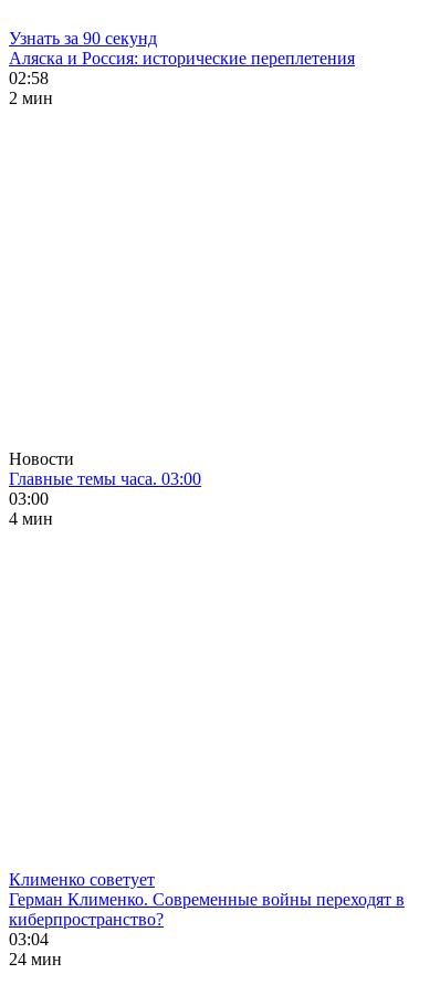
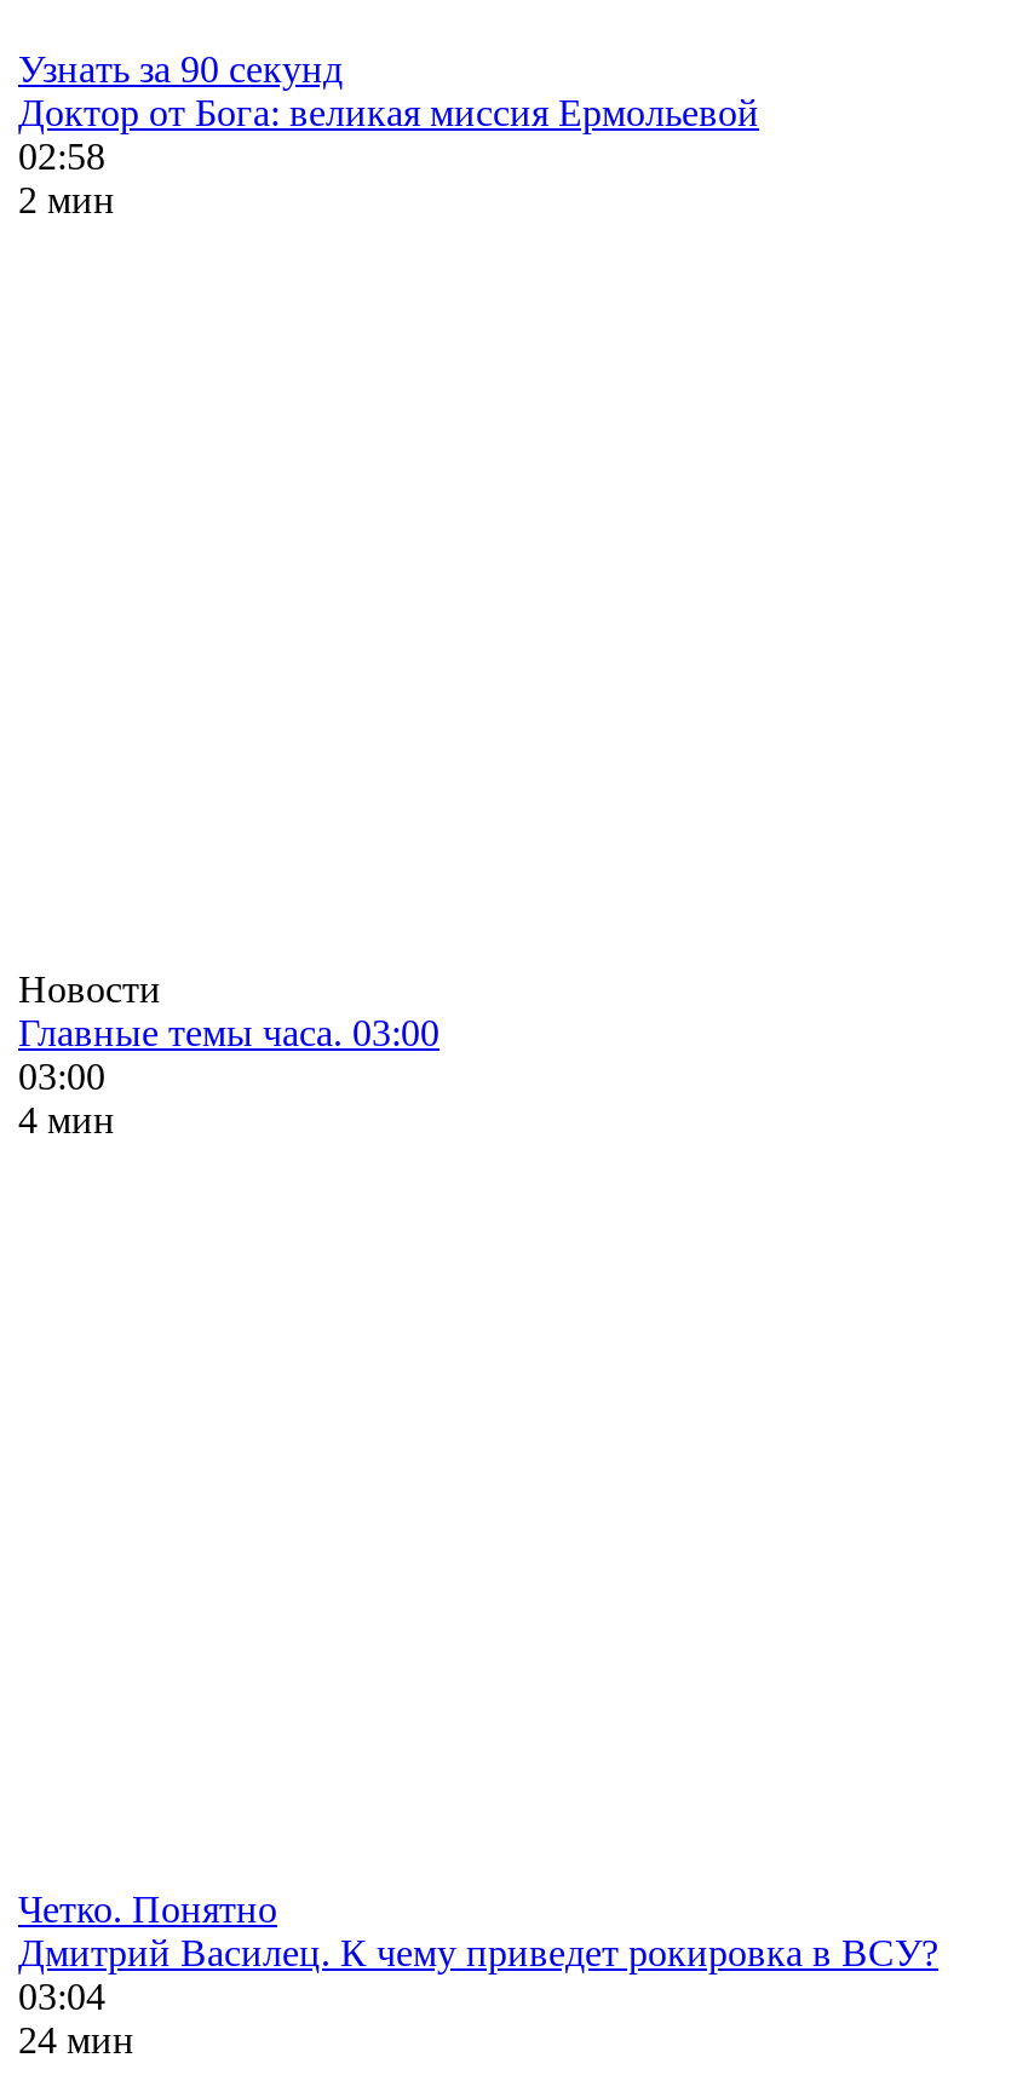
[9,49,355,68] Аляска и Россия: исторические переплетения -> [18,92,759,133] Доктор от Бога: великая миссия Ермольевой
[9,870,405,929] Клименко советует | Герман Клименко. Современные войны переходят в | киберпространство? -> [18,1889,938,1973] Четко. Понятно | Дмитрий Василец. К чему приведет рокировка в ВСУ?

